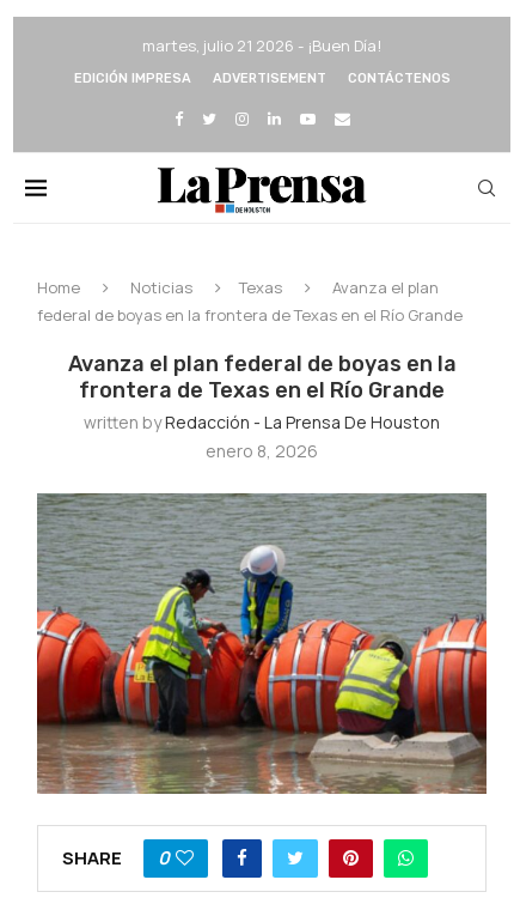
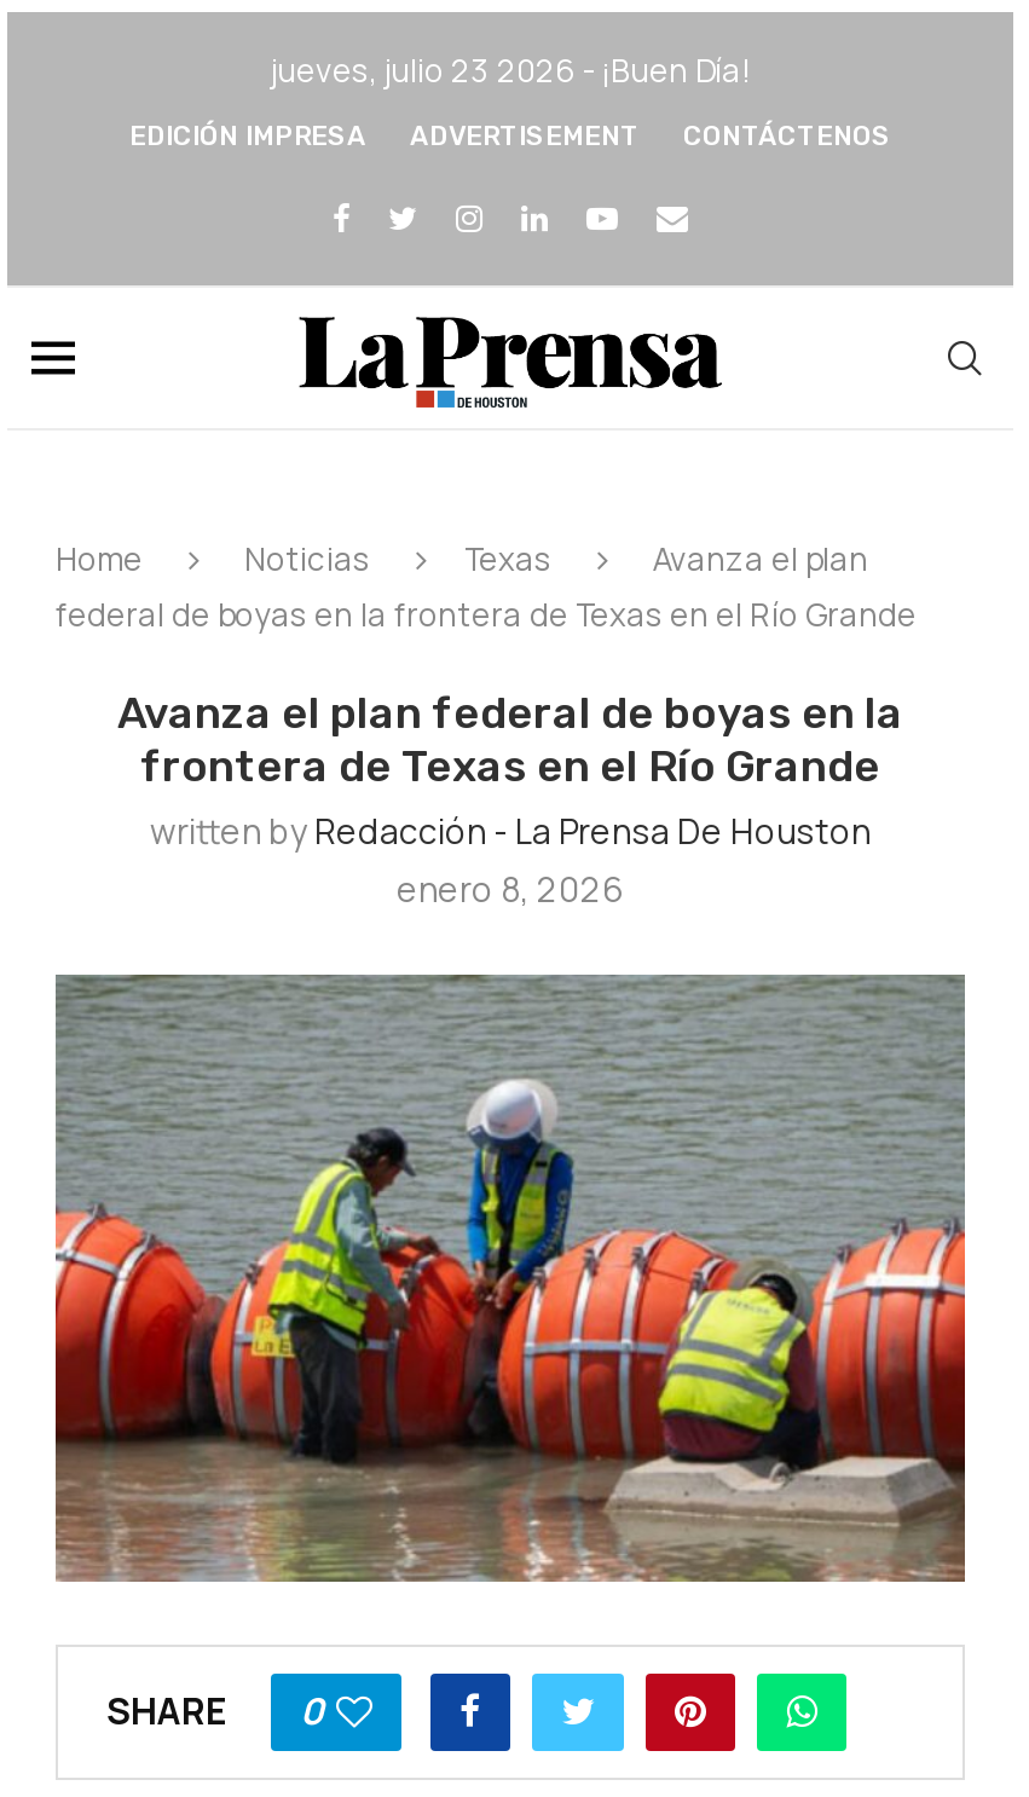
[142,35,381,56] martes, julio 21 2026 - ¡Buen Día! -> [270,48,751,92] jueves, julio 23 2026 - ¡Buen Día!

